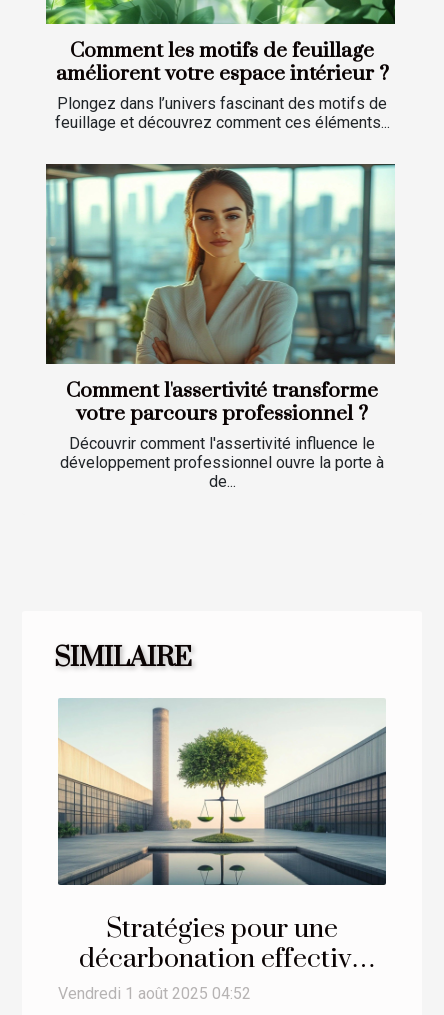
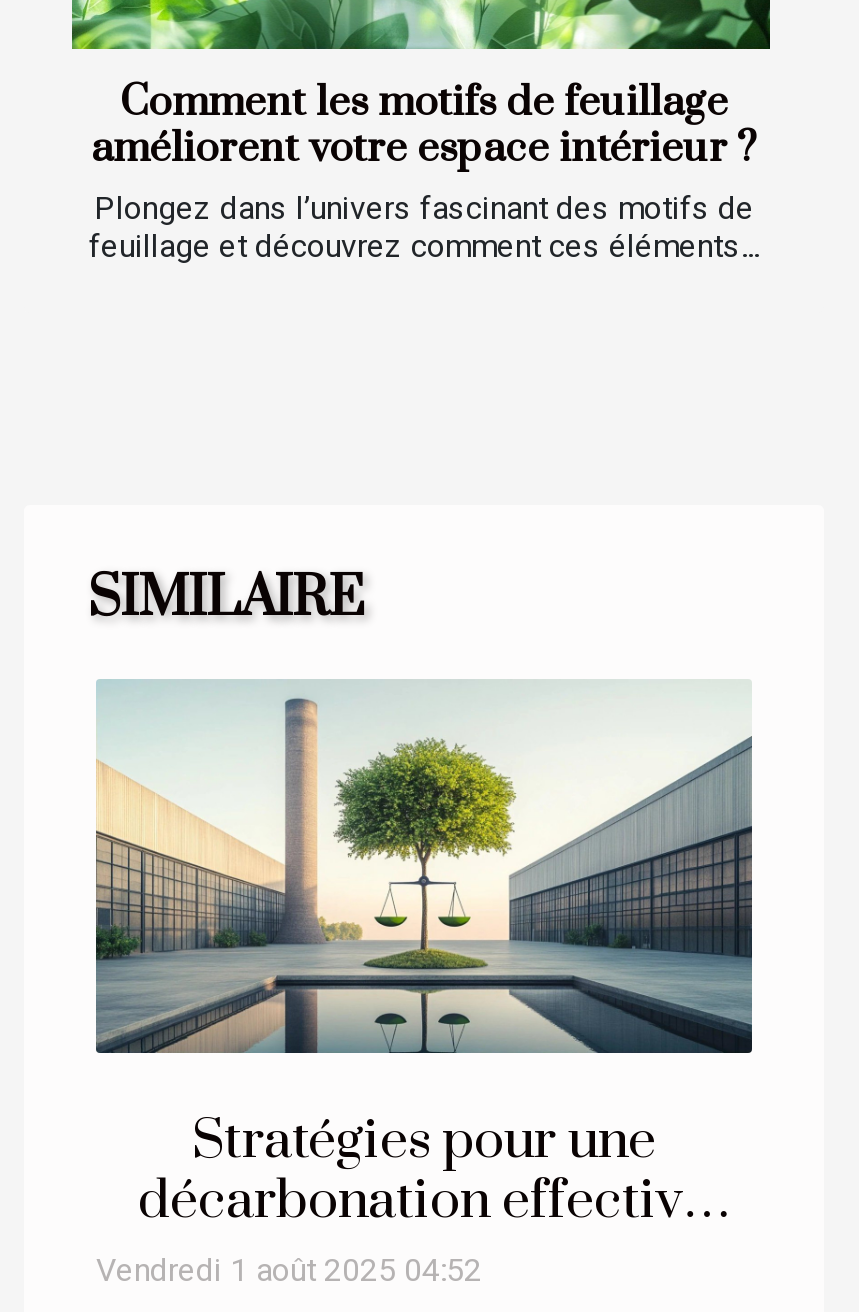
[45,163,396,491] [image] | Comment l'assertivité transforme | votre parcours professionnel ? | Découvrir comment l'assertivité influence le | développement professionnel ouvre la porte à | de... -> none

